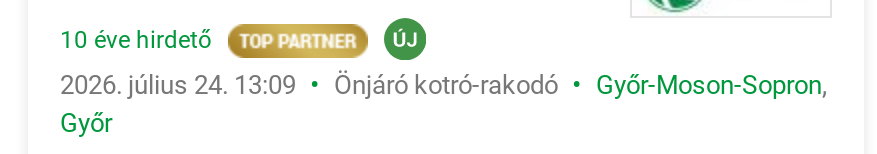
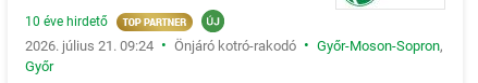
[60,67,828,99] 2026. július 24. 13:09 • Önjáró kotró-rakodó • Győr-Moson-Sopron, -> [25,36,443,54] 2026. július 21. 09:24 • Önjáró kotró-rakodó • Győr-Moson-Sopron,

